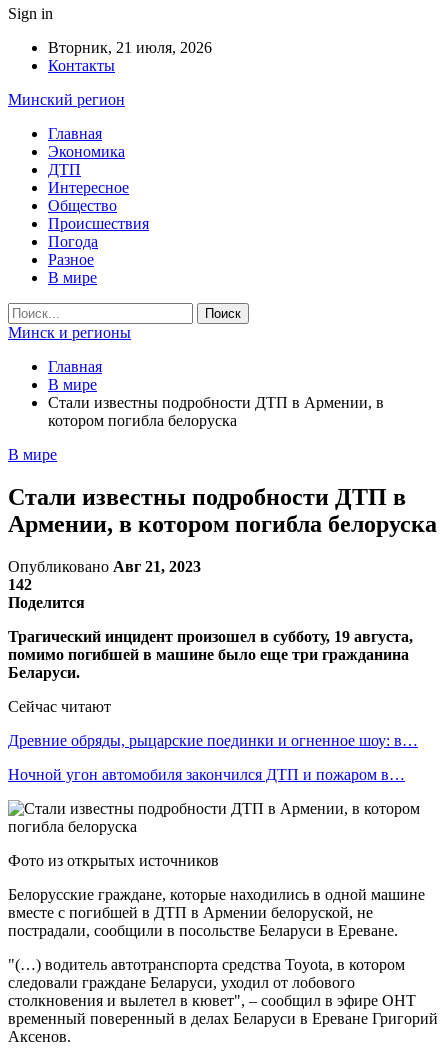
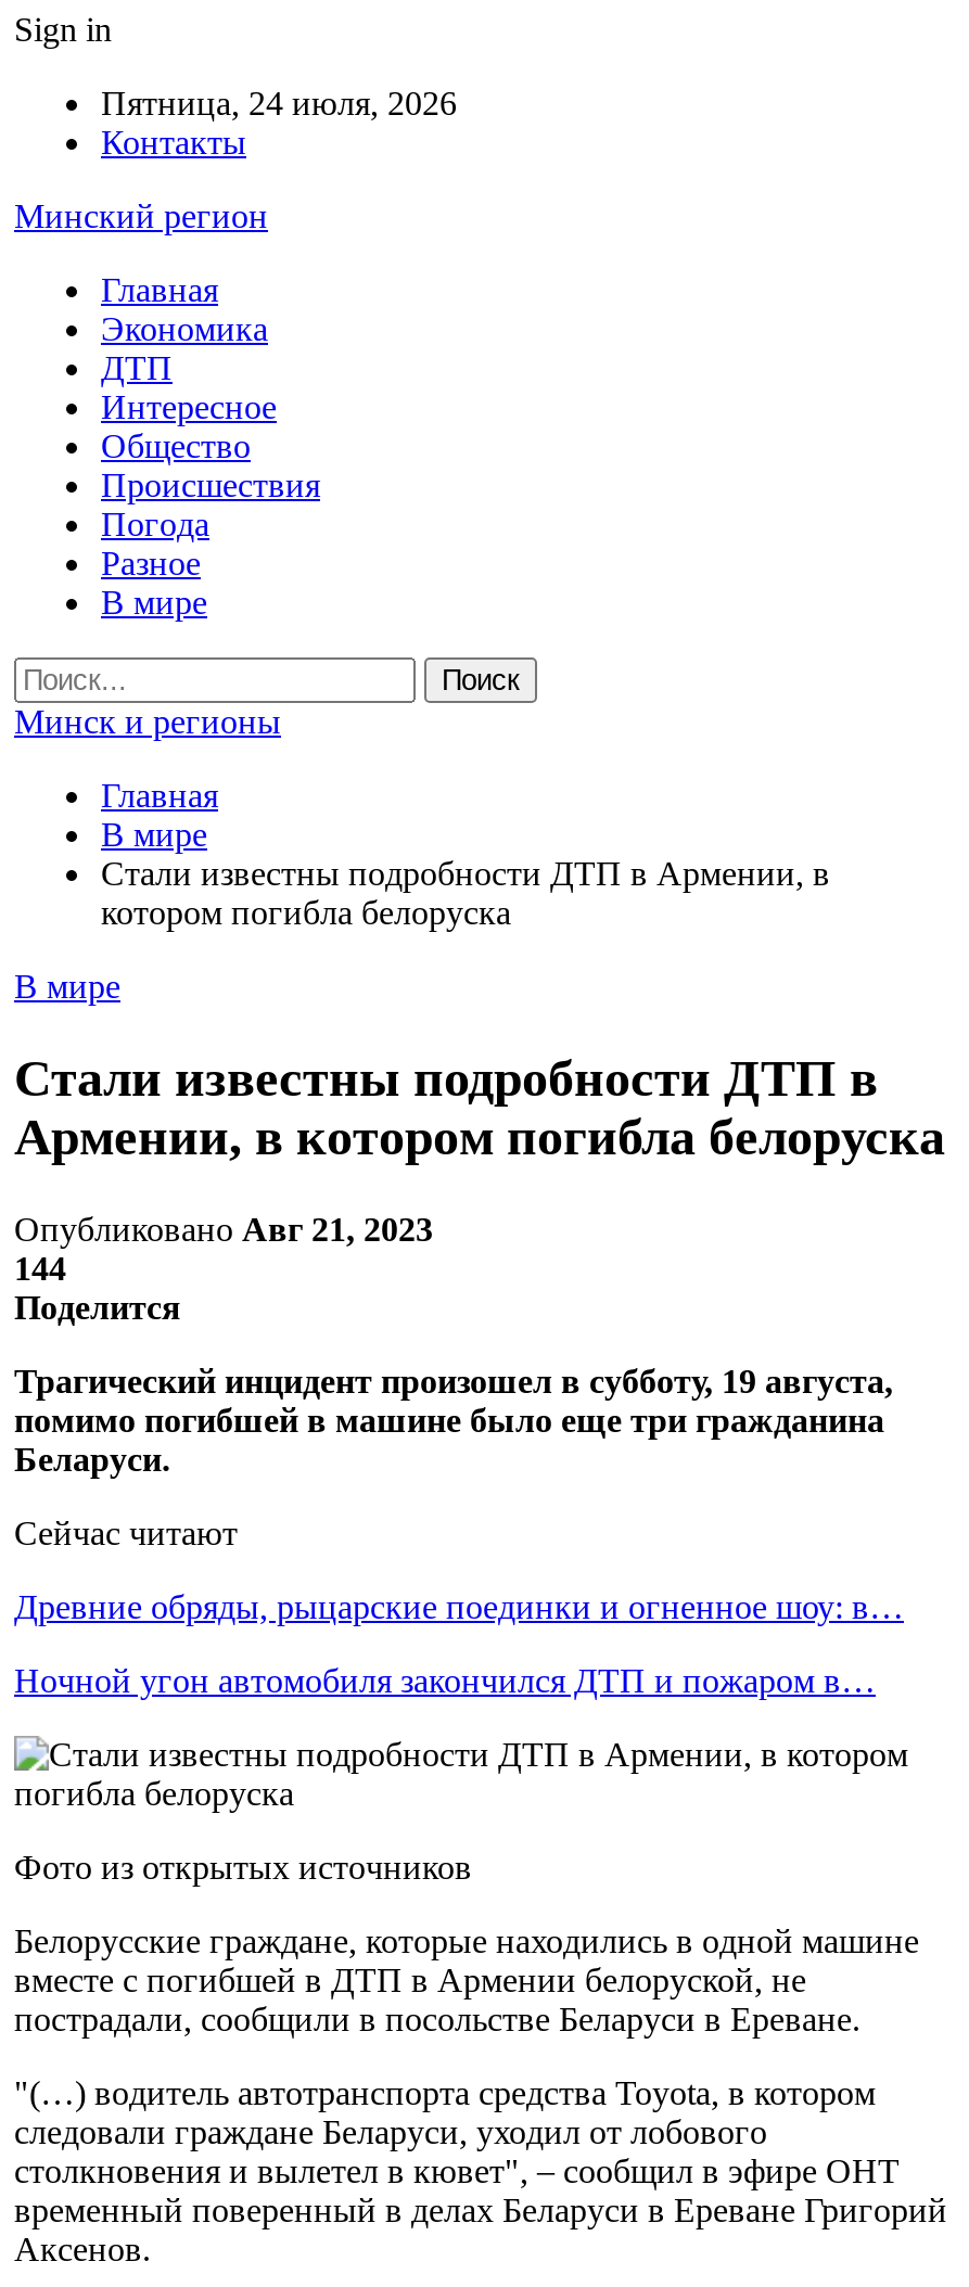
[48,39,212,56] Вторник, 21 июля, 2026 -> [101,85,457,122] Пятница, 24 июля, 2026
[8,576,32,593] 142 -> [14,1249,66,1286] 144

